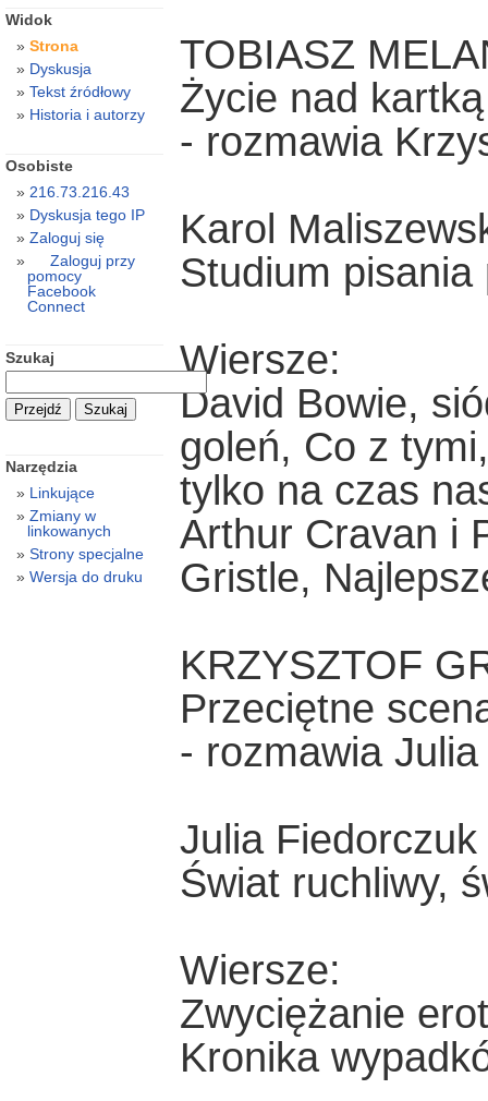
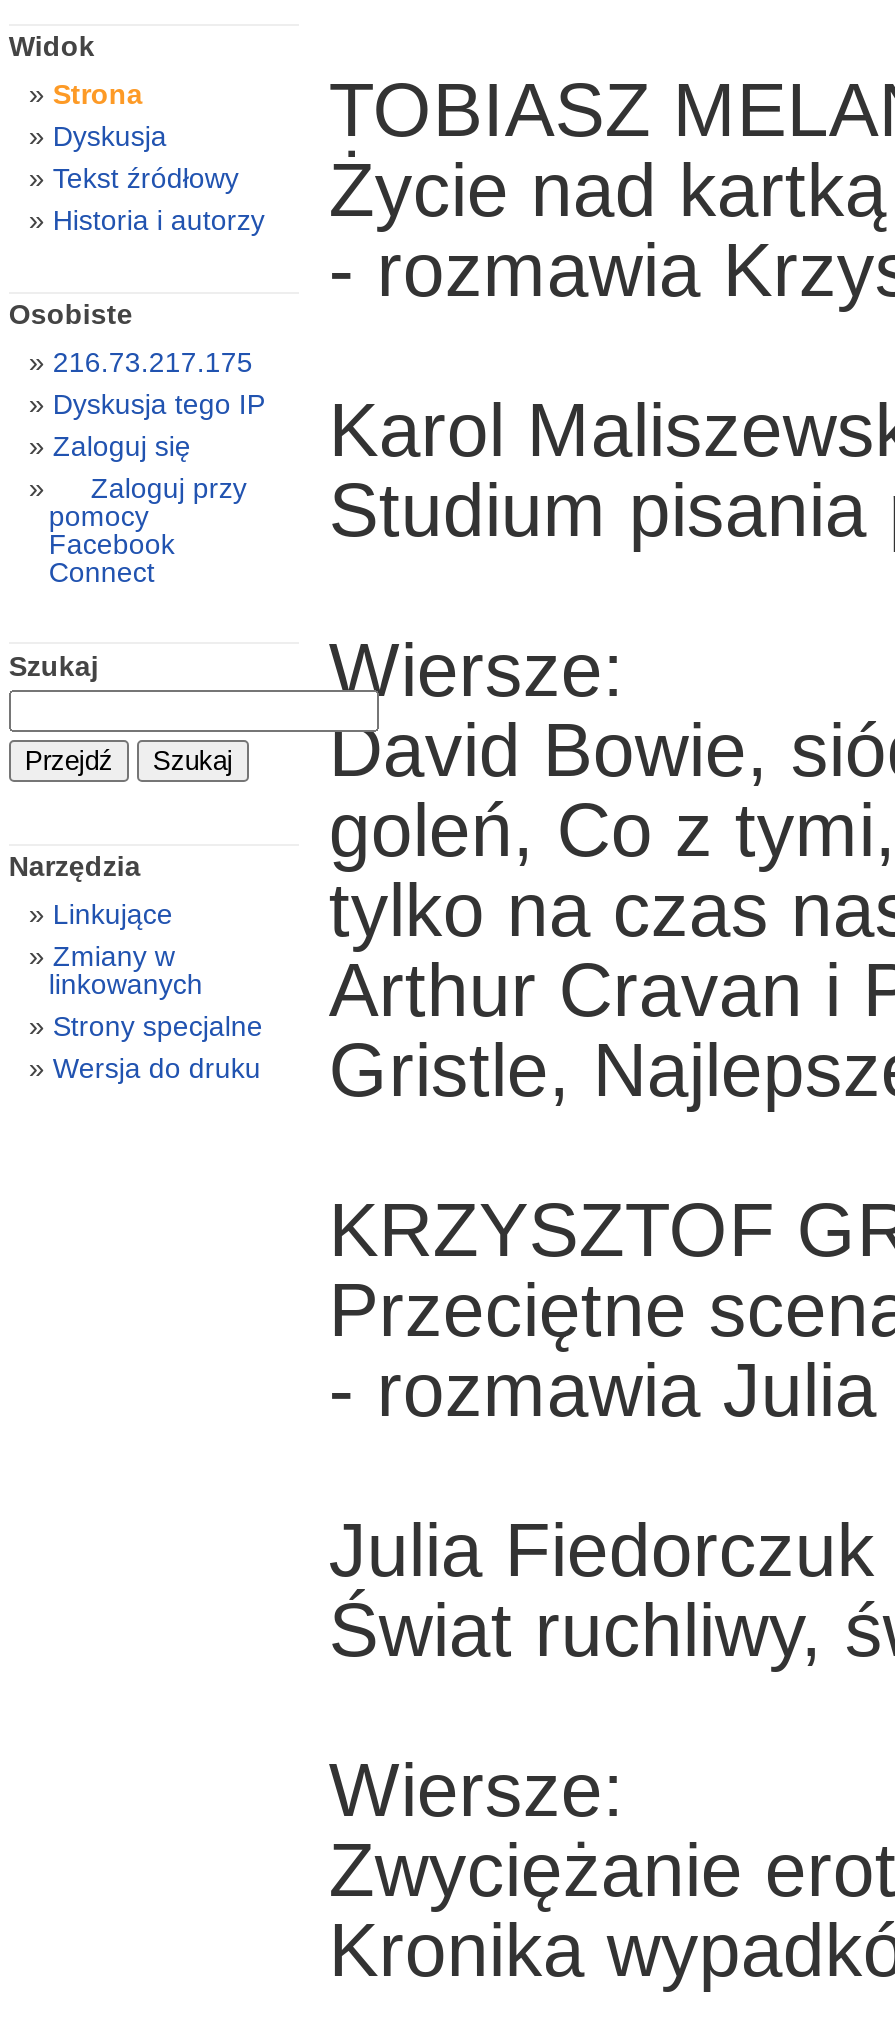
[29,183,130,201] 216.73.216.43 -> [53,346,253,378] 216.73.217.175

